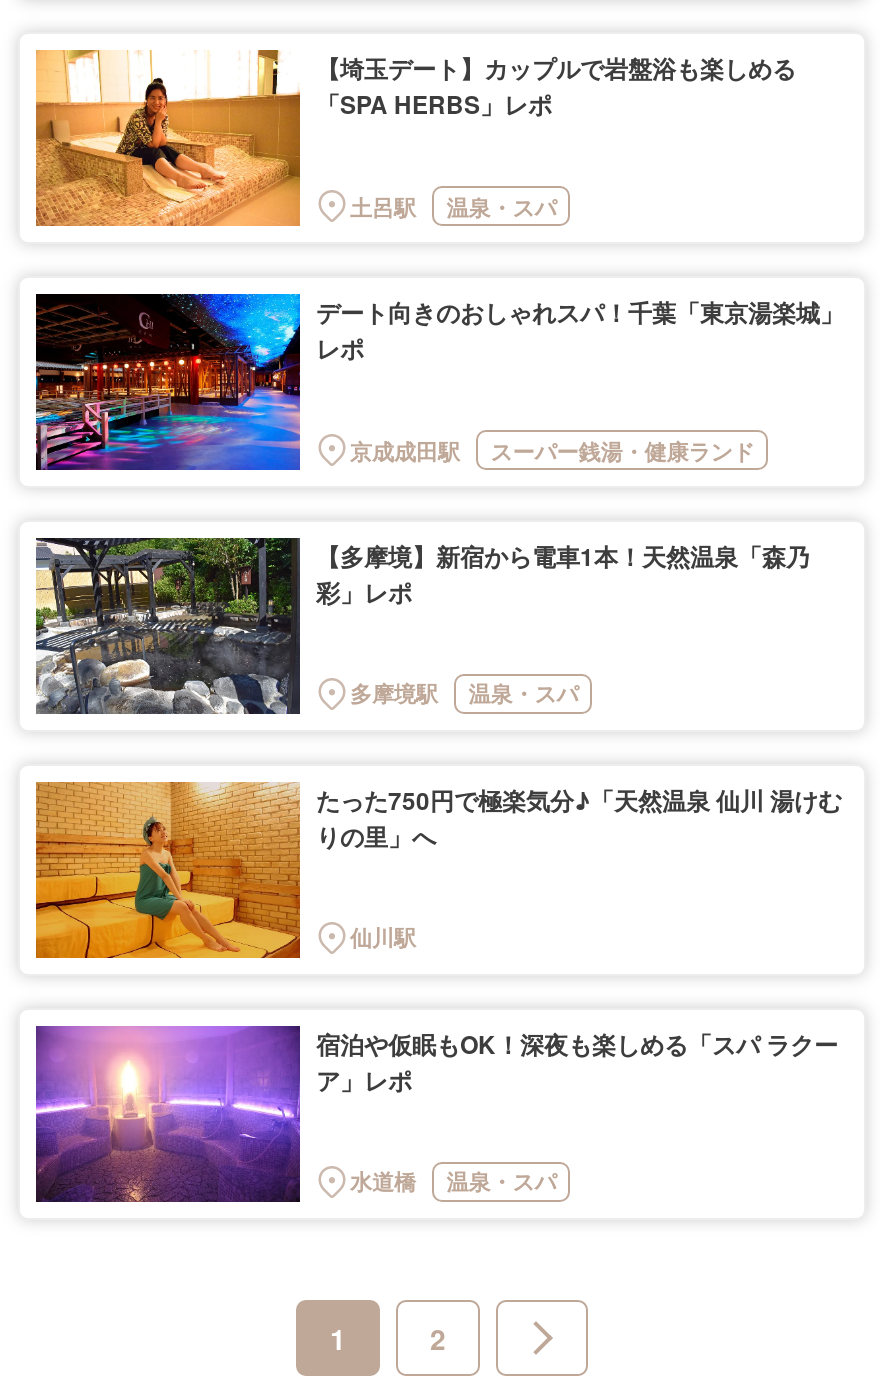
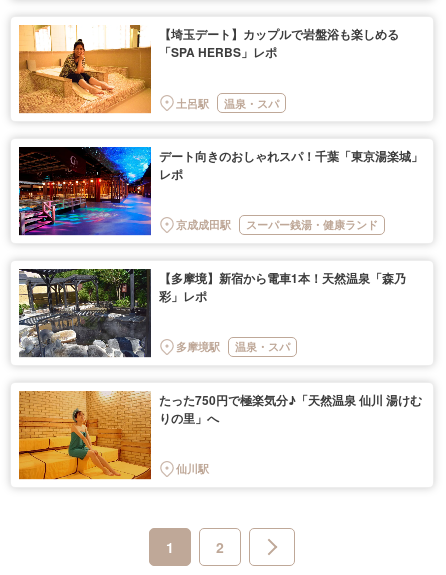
[34,1024,838,1204] [image] | 宿泊や仮眠もOK！深夜も楽しめる「スパ ラクー | ア」レポ | 水道橋 | 温泉・スパ -> none

